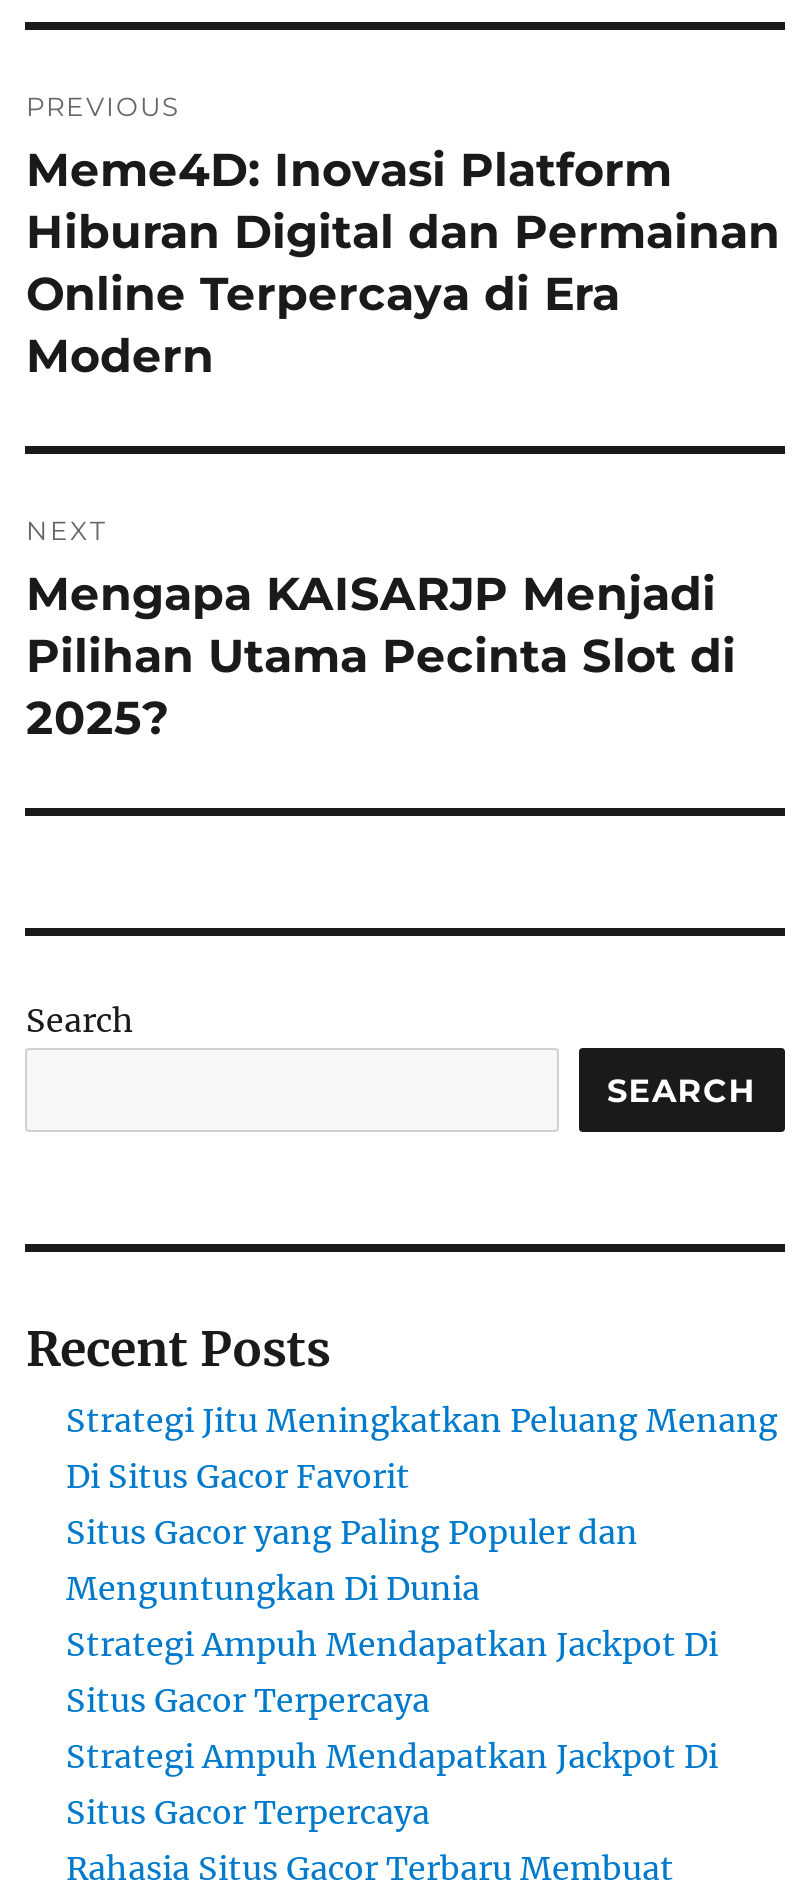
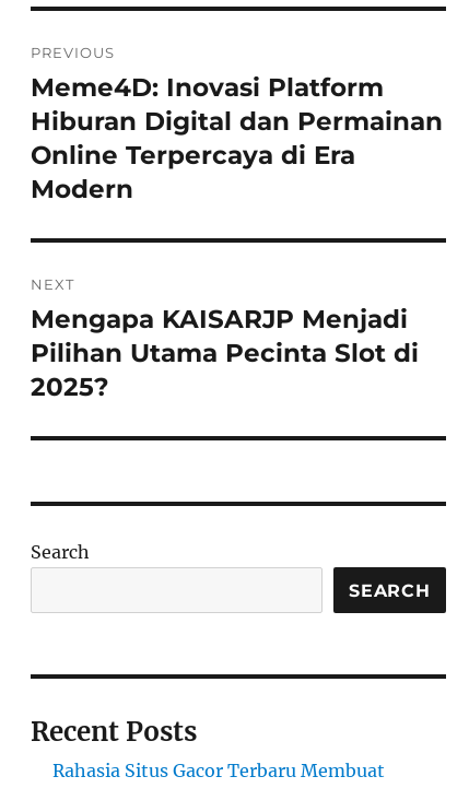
[66,1400,778,1832] Strategi Jitu Meningkatkan Peluang Menang | Di Situs Gacor Favorit | Situs Gacor yang Paling Populer dan | Menguntungkan Di Dunia | Strategi Ampuh Mendapatkan Jackpot Di | Situs Gacor Terpercaya | Strategi Ampuh Mendapatkan Jackpot Di | Situs Gacor Terpercaya -> none

